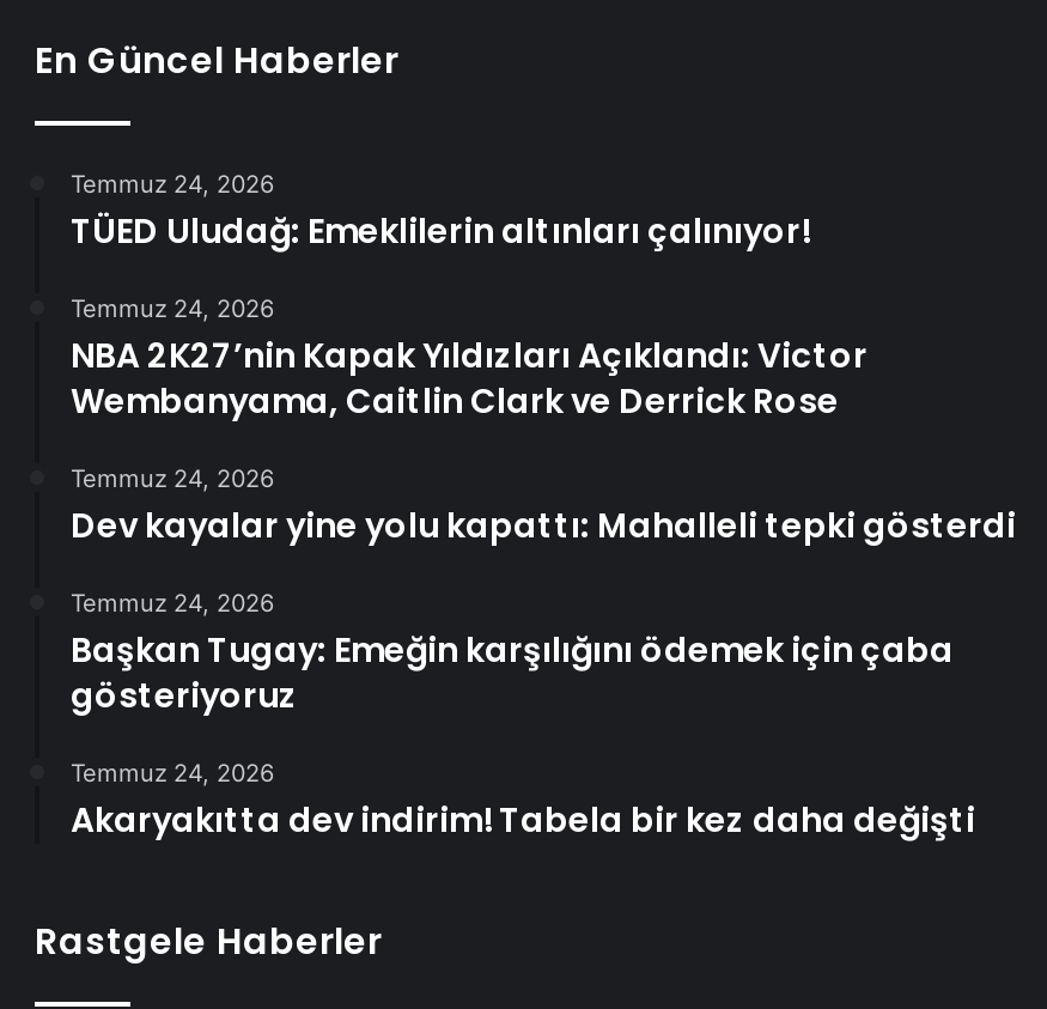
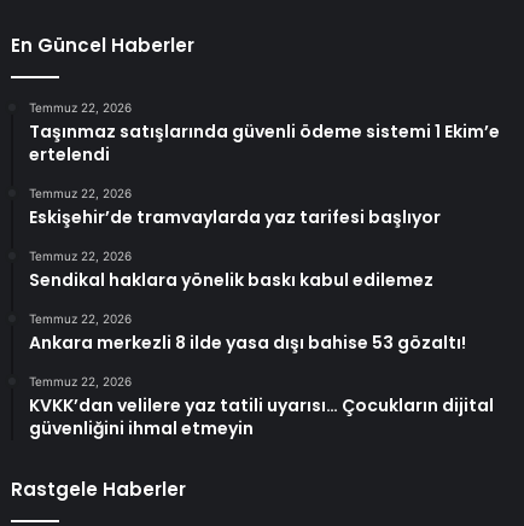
[71,169,810,255] Temmuz 24, 2026 | TÜED Uludağ: Emeklilerin altınları çalınıyor! -> [29,100,500,167] Temmuz 22, 2026 | Taşınmaz satışlarında güvenli ödeme sistemi 1 Ekim’e | ertelendi
[71,293,868,425] Temmuz 24, 2026 | NBA 2K27’nin Kapak Yıldızları Açıklandı: Victor | Wembanyama, Caitlin Clark ve Derrick Rose -> [29,186,441,229] Temmuz 22, 2026 | Eskişehir’de tramvaylarda yaz tarifesi başlıyor
[71,463,1016,550] Temmuz 24, 2026 | Dev kayalar yine yolu kapattı: Mahalleli tepki gösterdi -> [29,249,433,292] Temmuz 22, 2026 | Sendikal haklara yönelik baskı kabul edilemez
[71,588,954,720] Temmuz 24, 2026 | Başkan Tugay: Emeğin karşılığını ödemek için çaba | gösteriyoruz -> [29,311,466,355] Temmuz 22, 2026 | Ankara merkezli 8 ilde yasa dışı bahise 53 gözaltı!
[71,758,975,844] Temmuz 24, 2026 | Akaryakıtta dev indirim! Tabela bir kez daha değişti -> [29,374,494,440] Temmuz 22, 2026 | KVKK’dan velilere yaz tatili uyarısı… Çocukların dijital | güvenliğini ihmal etmeyin

